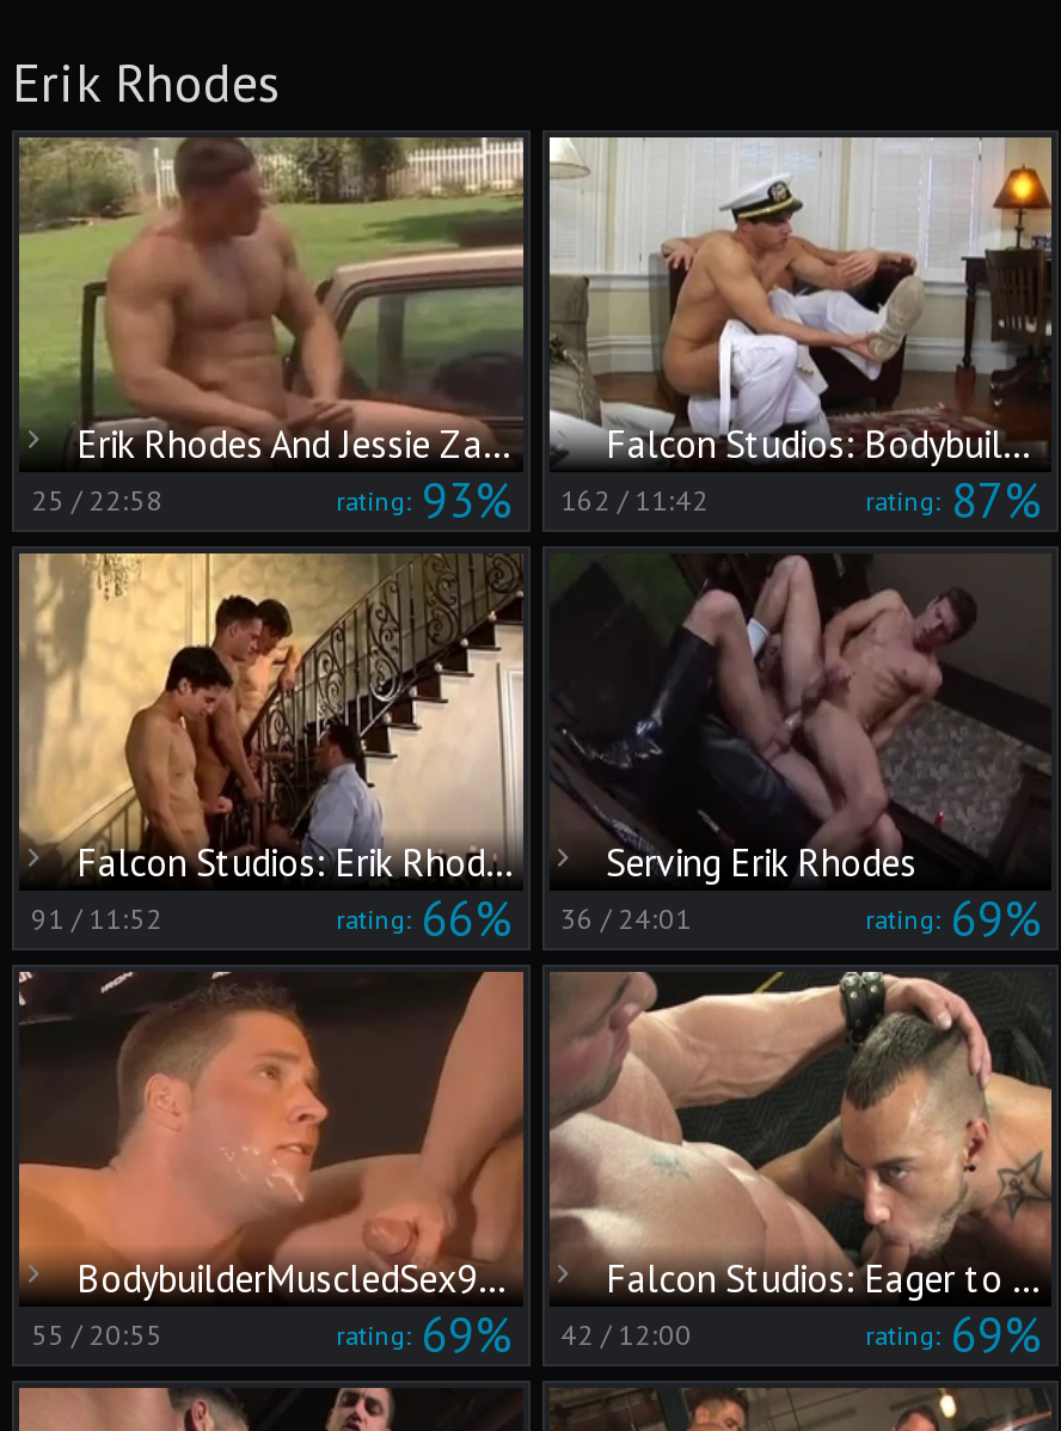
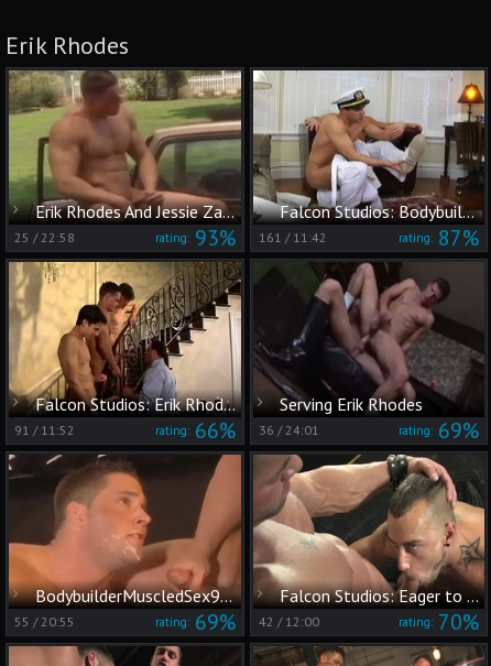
[336,471,709,533] rating: 93% 162 / 11:42 -> [155,224,326,252] rating: 93% 161 / 11:42
[865,1304,1039,1366] rating: 69% -> [399,608,479,636] rating: 70%

